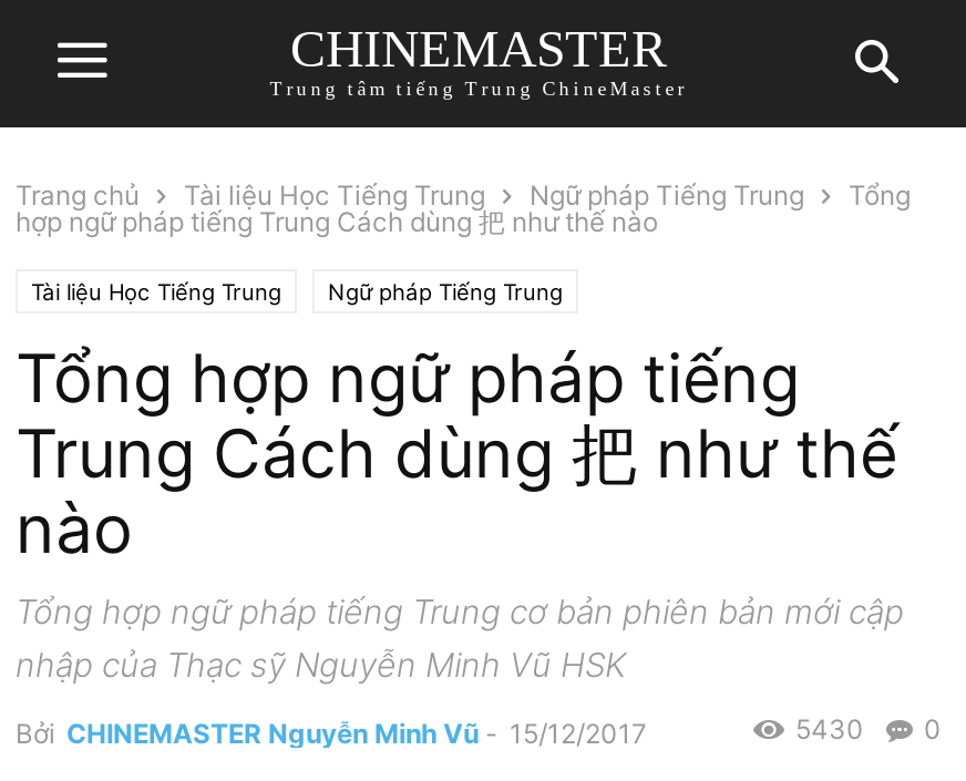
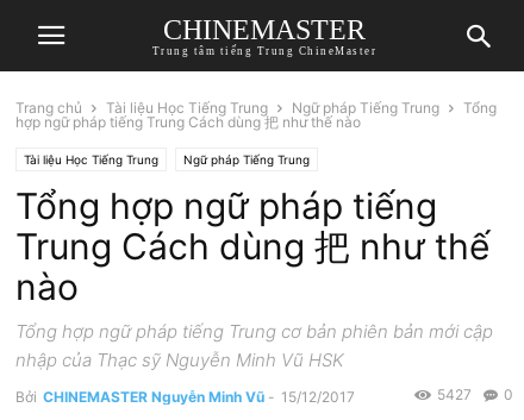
[795,712,942,746] 5430 0 -> [437,385,513,403] 5427 0

